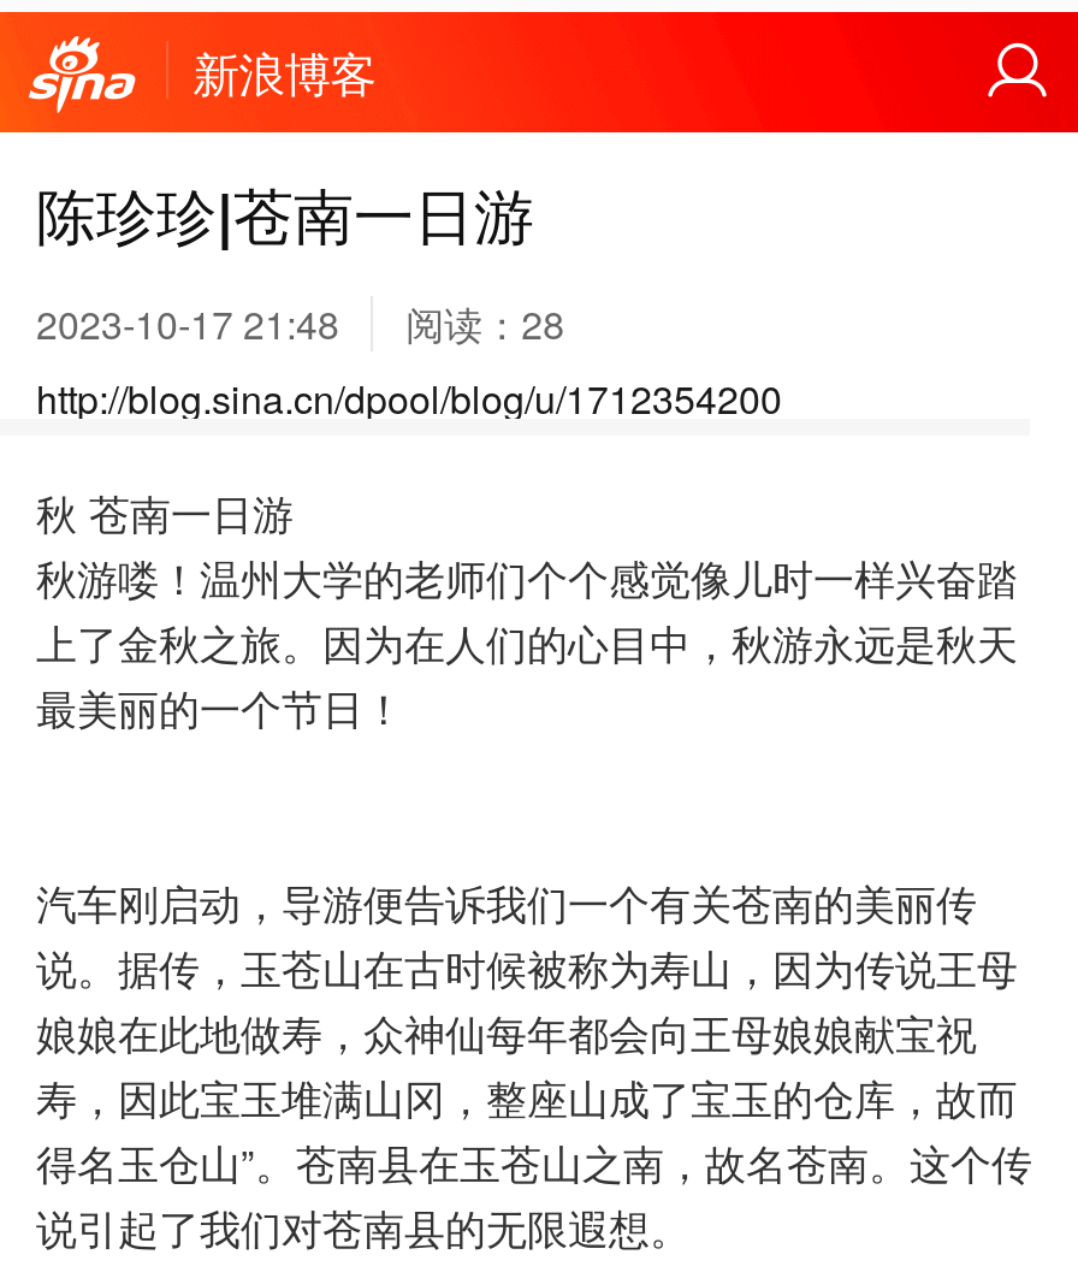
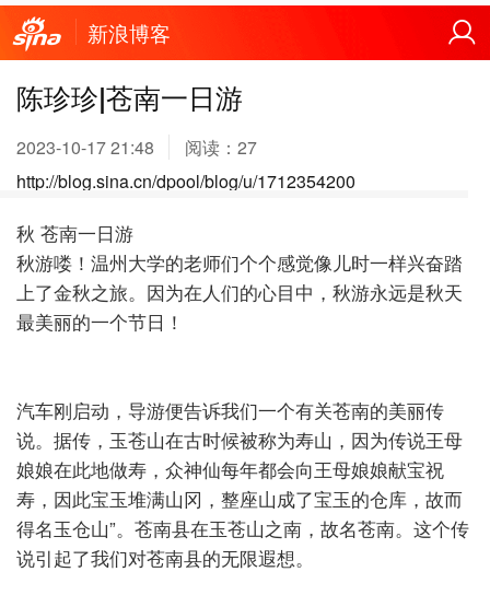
[36,296,565,351] 2023-10-17 21:48 阅读：28 -> [16,135,257,160] 2023-10-17 21:48 阅读：27

